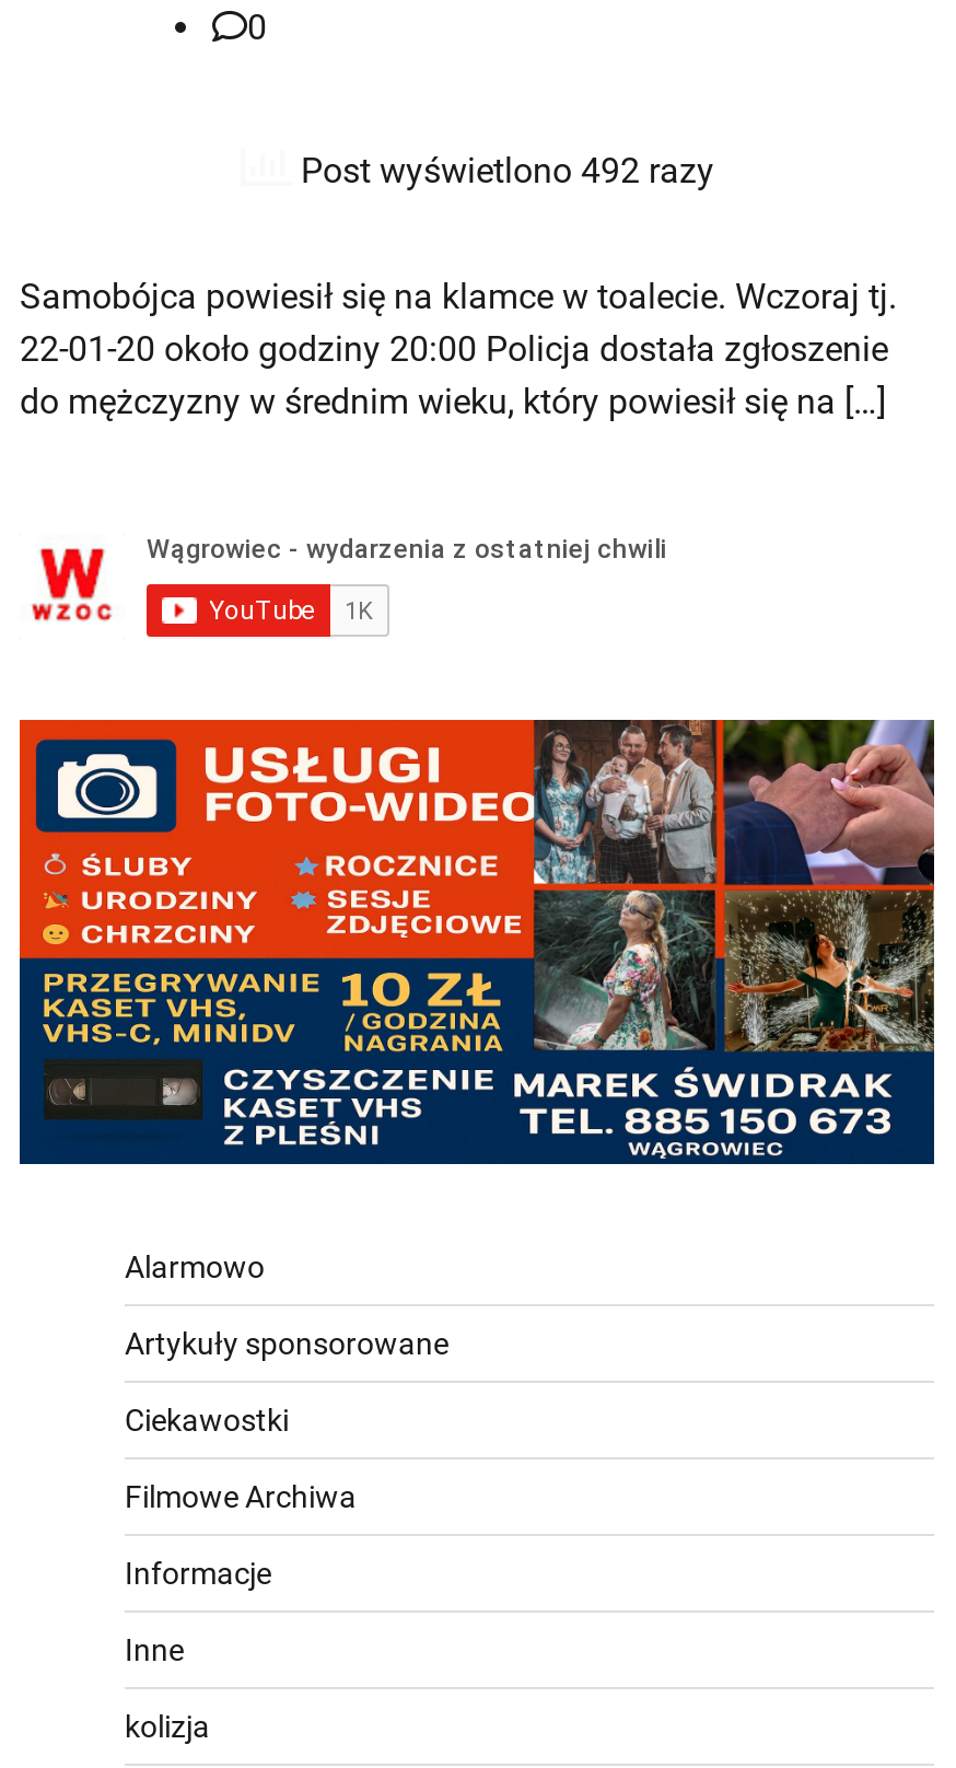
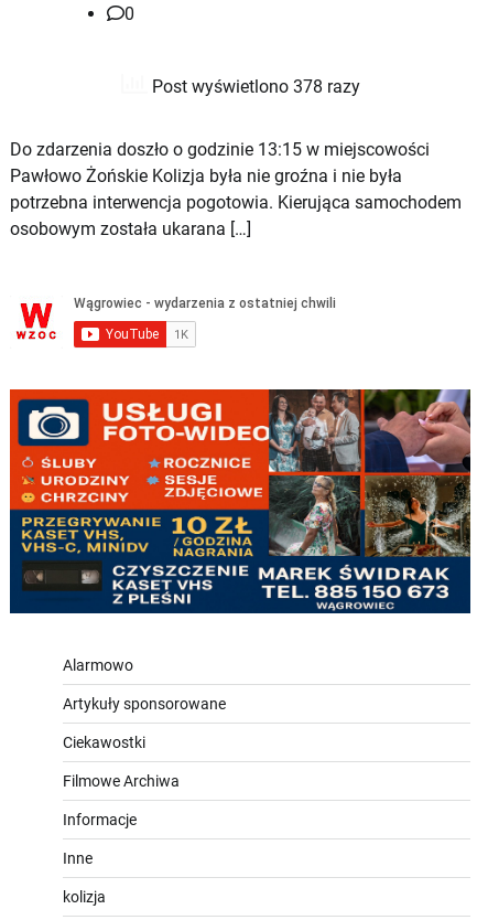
[292,150,714,191] Post wyświetlono 492 razy -> [147,75,360,96] Post wyświetlono 378 razy
[20,275,897,422] Samobójca powiesił się na klamce w toalecie. Wczoraj tj. | 22-01-20 około godziny 20:00 Policja dostała zgłoszenie | do mężczyzny w średnim wieku, który powiesił się na […] -> [10,139,462,239] Do zdarzenia doszło o godzinie 13:15 w miejscowości | Pawłowo Żońskie Kolizja była nie groźna i nie była | potrzebna interwencja pogotowia. Kierująca samochodem | osobowym została ukarana […]

